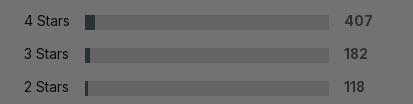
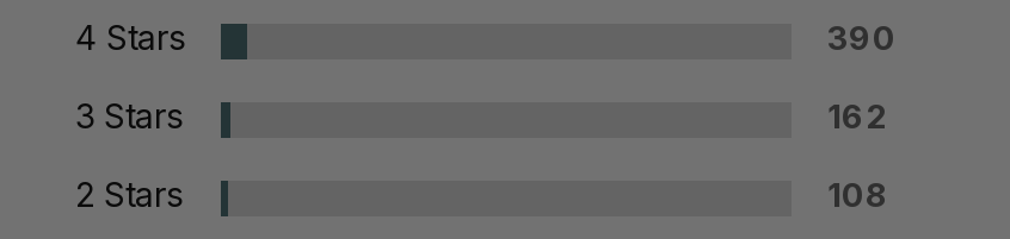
[344,13,373,29] 407 -> [827,20,897,58] 390
[344,46,368,62] 182 -> [827,98,887,136] 162
[344,79,365,95] 118 -> [827,177,887,215] 108

